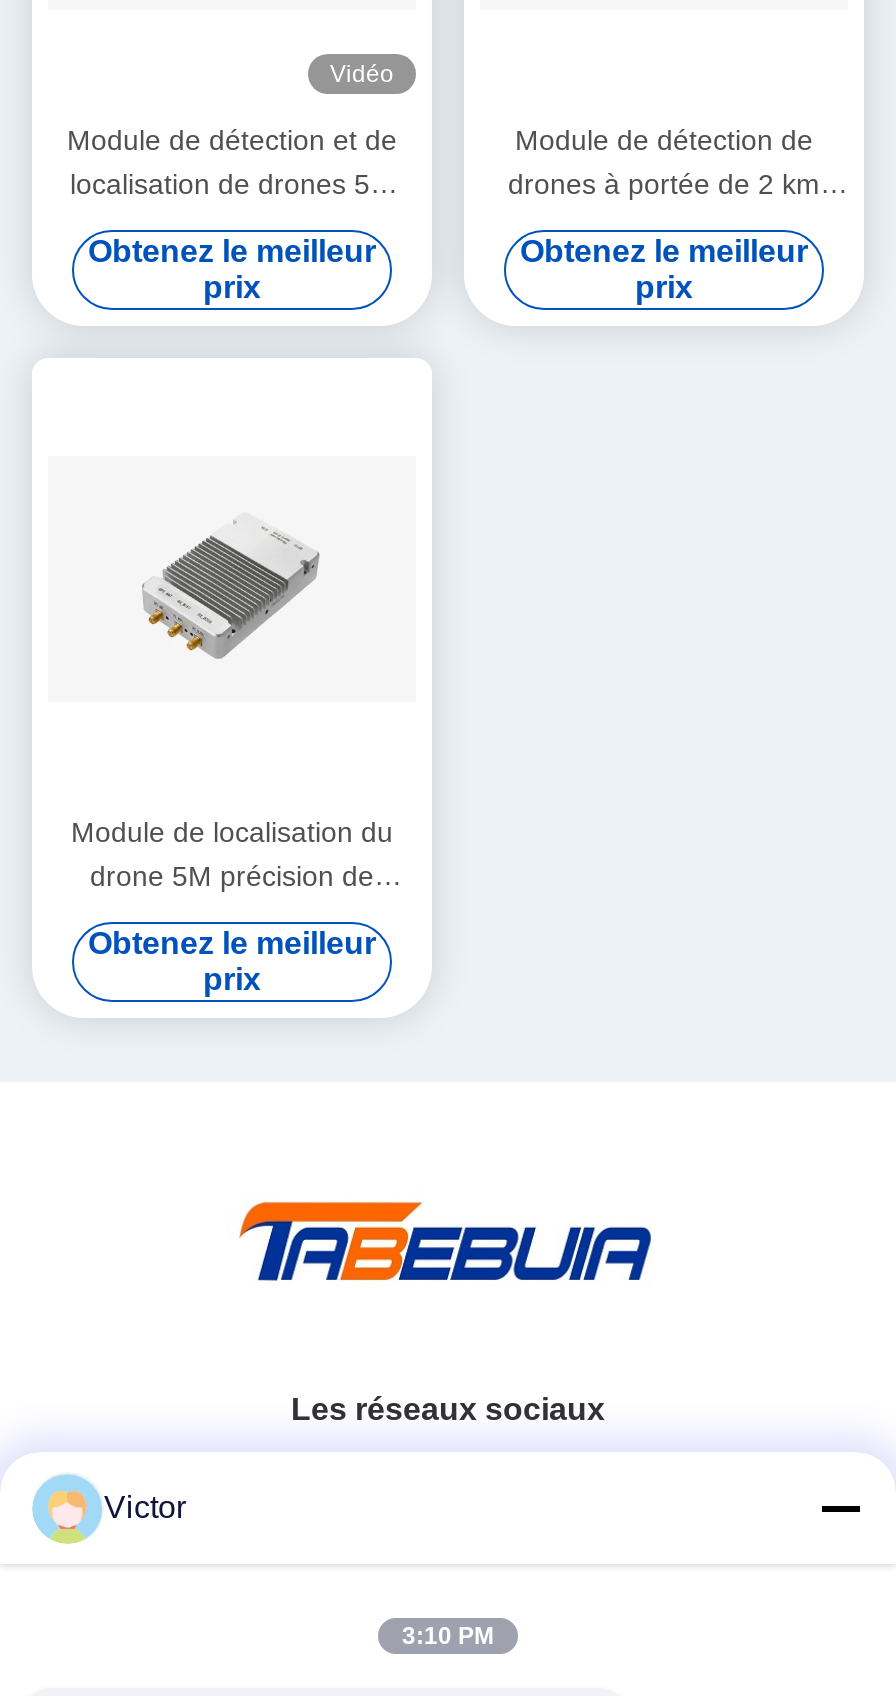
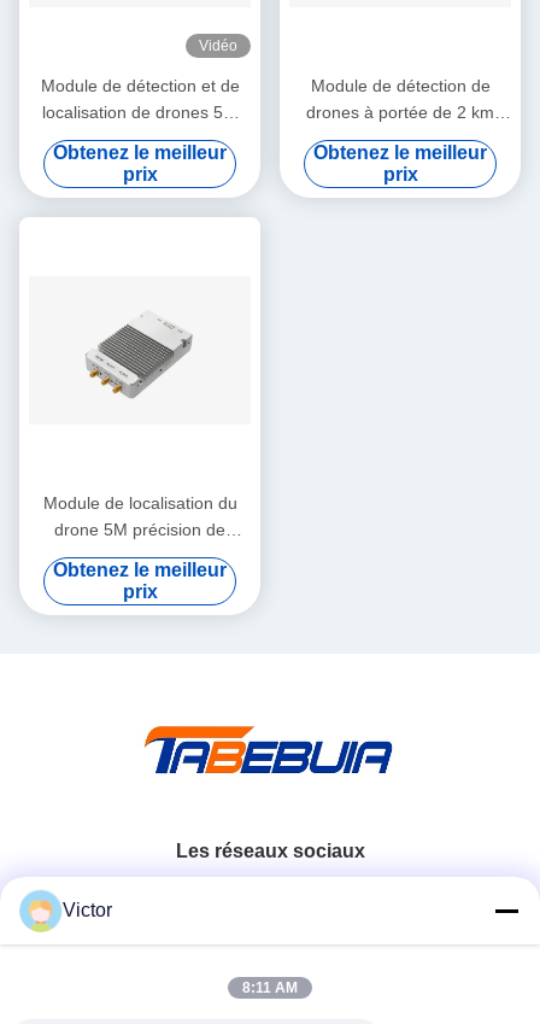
[402,1622,494,1650] 3:10 PM -> [242,979,298,996] 8:11 AM

